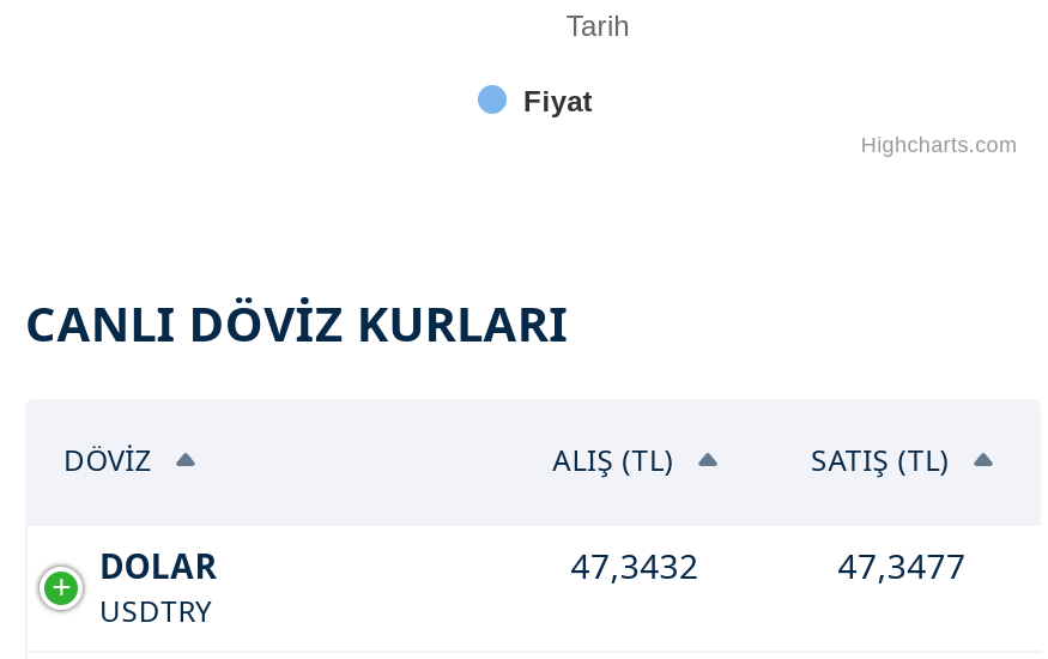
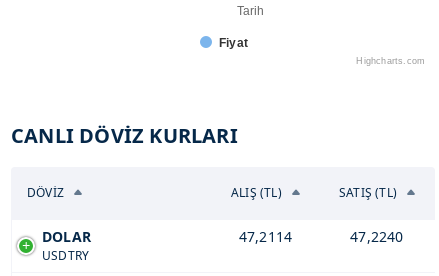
[571,543,699,588] 47,3432 -> [239,227,292,246] 47,2114
[838,543,966,588] 47,3477 -> [350,227,404,246] 47,2240

